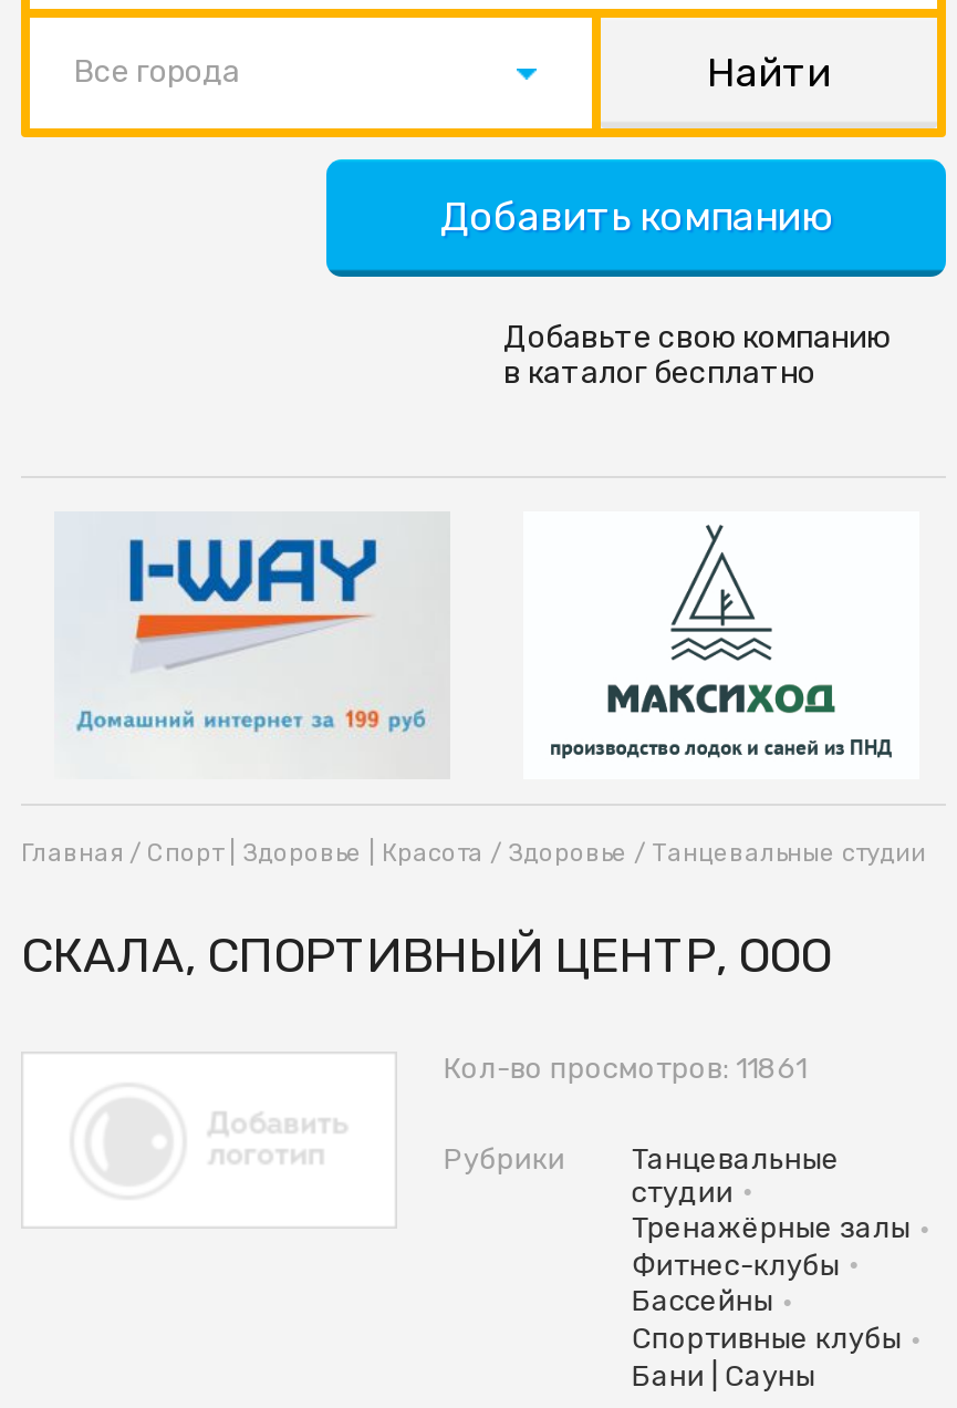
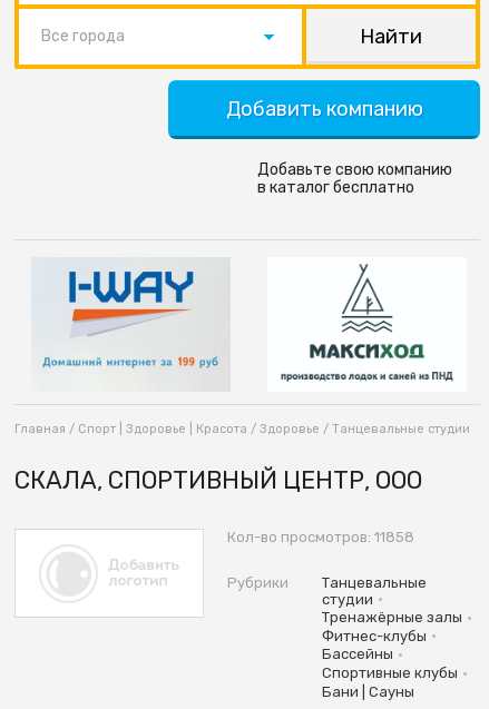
[443,1050,806,1084] Кол-во просмотров: 11861 -> [227,528,414,545] Кол-во просмотров: 11858

